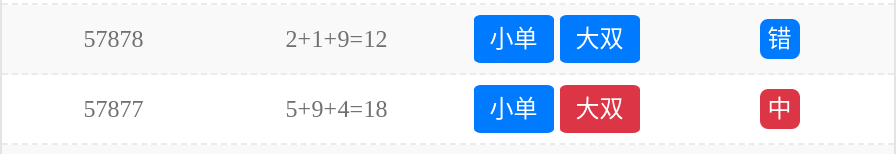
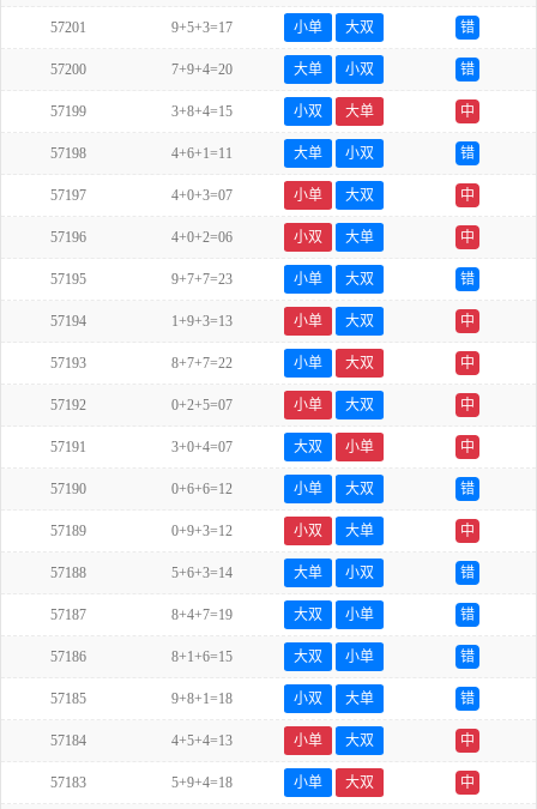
[84,25,144,53] 57878 -> [50,19,86,36] 57201
[286,25,388,53] 2+1+9=12 -> [171,19,232,36] 9+5+3=17
[84,95,144,123] 57877 -> [50,61,474,791] 57200 | 7+9+4=20 | 大单 | 小双 | 错 | 57199 | 3+8+4=15 | 小双 | 大单 | 中 | 57198 | 4+6+1=11 | 大单 | 小双 | 错 | 57197 | 4+0+3=07 | 小单 | 大双 | 中 | 57196 | 4+0+2=06 | 小双 | 大单 | 中 | 57195 | 9+7+7=23 | 小单 | 大双 | 错 | 57194 | 1+9+3=13 | 小单 | 大双 | 中 | 57193 | 8+7+7=22 | 小单 | 大双 | 中 | 57192 | 0+2+5=07 | 小单 | 大双 | 中 | 57191 | 3+0+4=07 | 大双 | 小单 | 中 | 57190 | 0+6+6=12 | 小单 | 大双 | 错 | 57189 | 0+9+3=12 | 小双 | 大单 | 中 | 57188 | 5+6+3=14 | 大单 | 小双 | 错 | 57187 | 8+4+7=19 | 大双 | 小单 | 错 | 57186 | 8+1+6=15 | 大双 | 小单 | 错 | 57185 | 9+8+1=18 | 小双 | 大单 | 错 | 57184 | 4+5+4=13 | 小单 | 大双 | 中 | 57183

